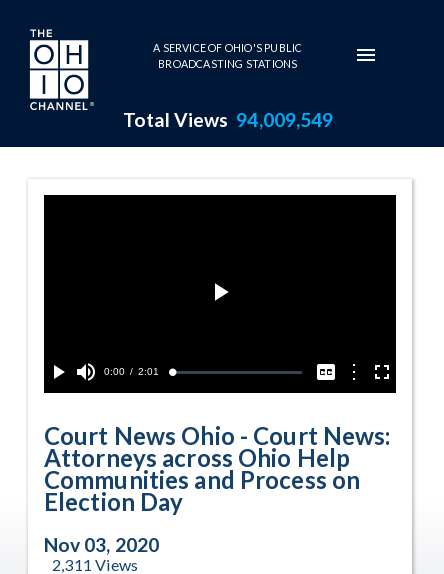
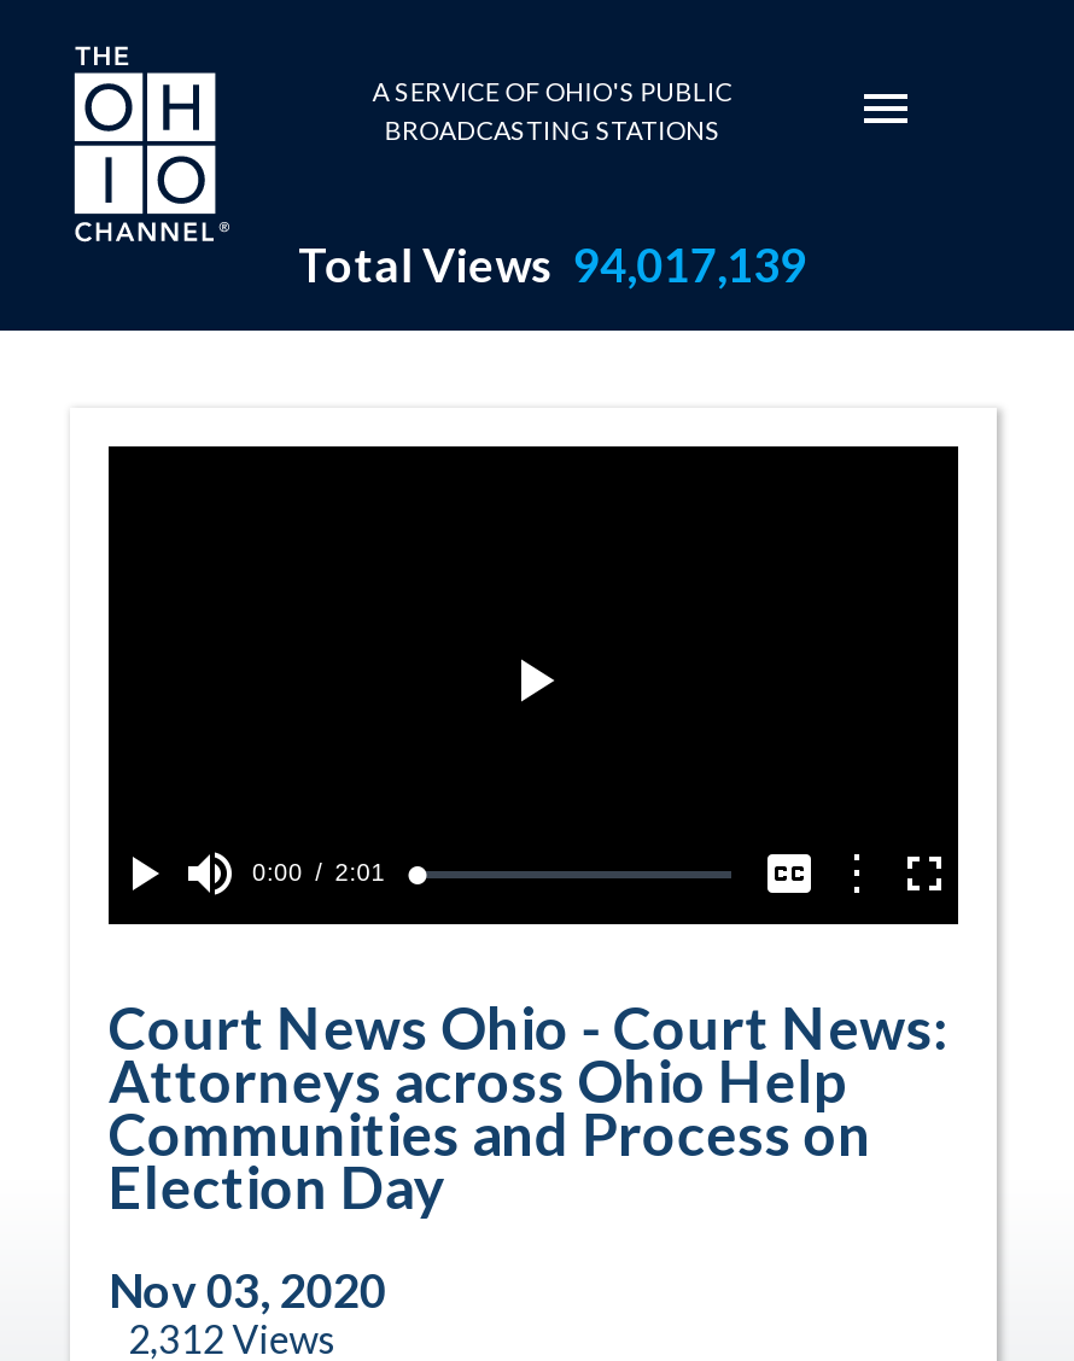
[122,108,333,131] Total Views 94,009,549 -> [298,236,807,292] Total Views 94,017,139
[52,555,138,574] 2,311 Views -> [128,1315,336,1361] 2,312 Views

